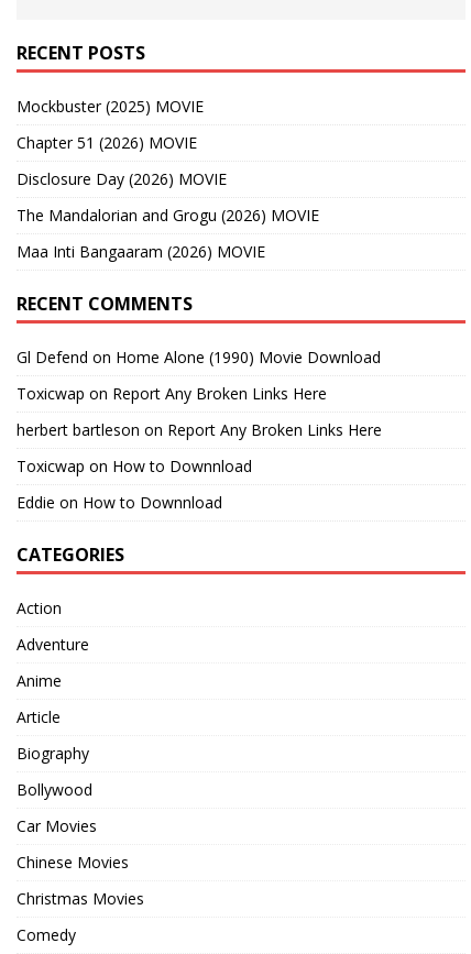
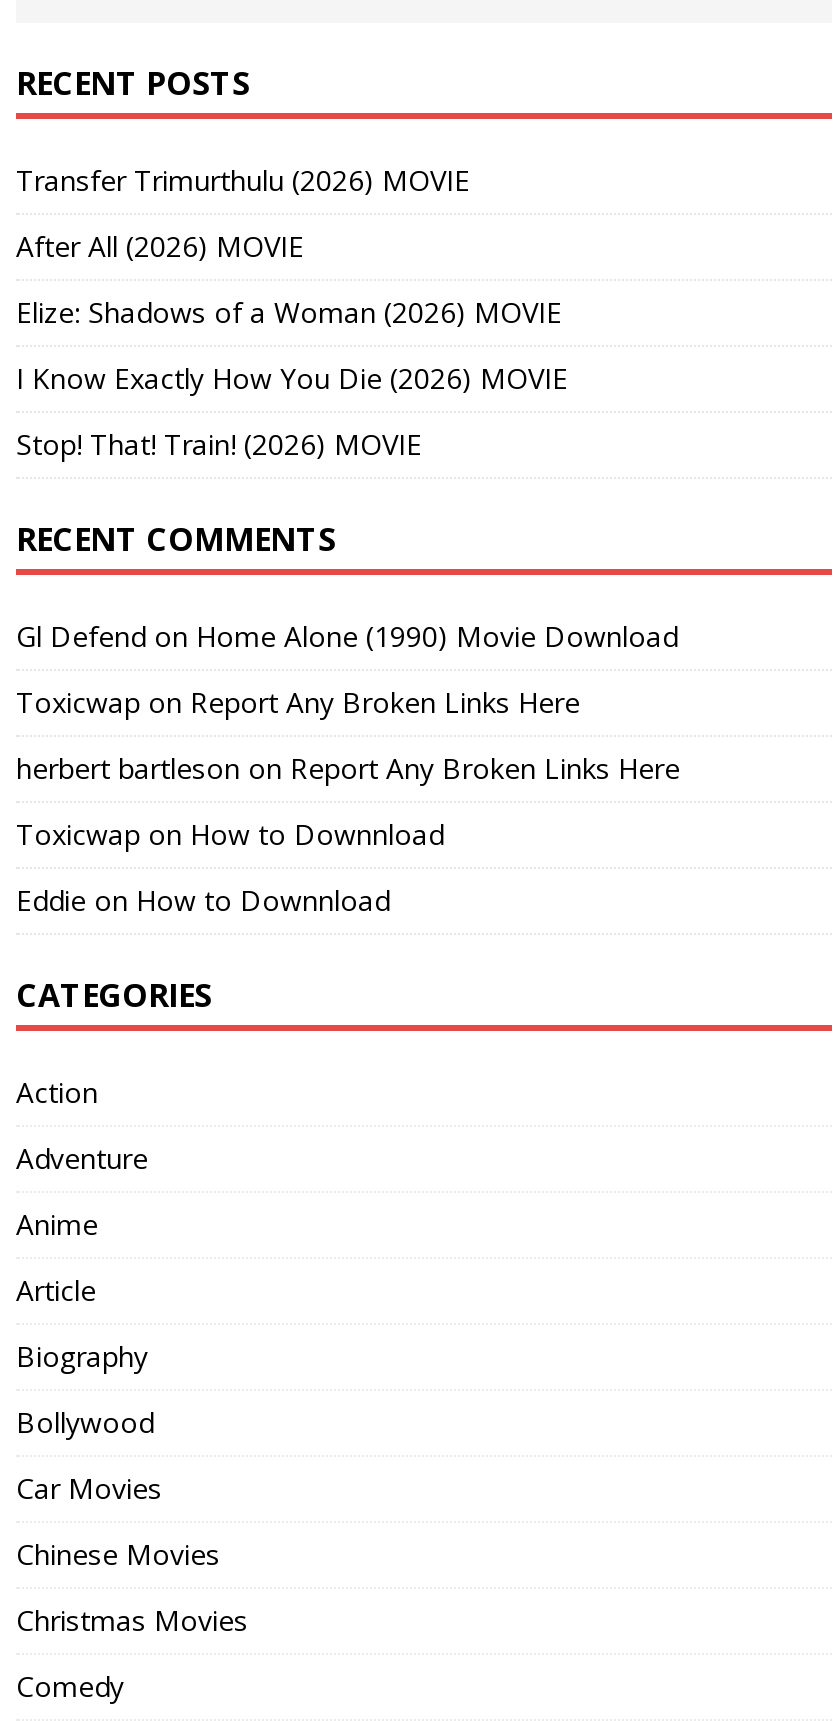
[17,96,204,117] Mockbuster (2025) MOVIE -> [16,161,470,199] Transfer Trimurthulu (2026) MOVIE
[17,132,197,153] Chapter 51 (2026) MOVIE -> [16,227,304,265] After All (2026) MOVIE
[17,168,227,189] Disclosure Day (2026) MOVIE -> [16,293,562,331] Elize: Shadows of a Woman (2026) MOVIE
[17,205,319,225] The Mandalorian and Grogu (2026) MOVIE -> [16,359,568,397] I Know Exactly How You Die (2026) MOVIE
[17,241,265,262] Maa Inti Bangaaram (2026) MOVIE -> [16,425,422,463] Stop! That! Train! (2026) MOVIE

